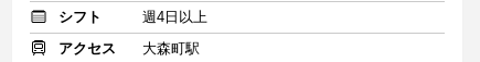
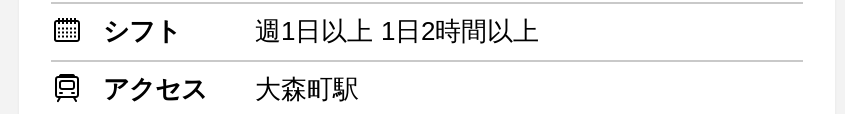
[142,9,207,25] 週4日以上 -> [255,16,539,46] 週1日以上 1日2時間以上

